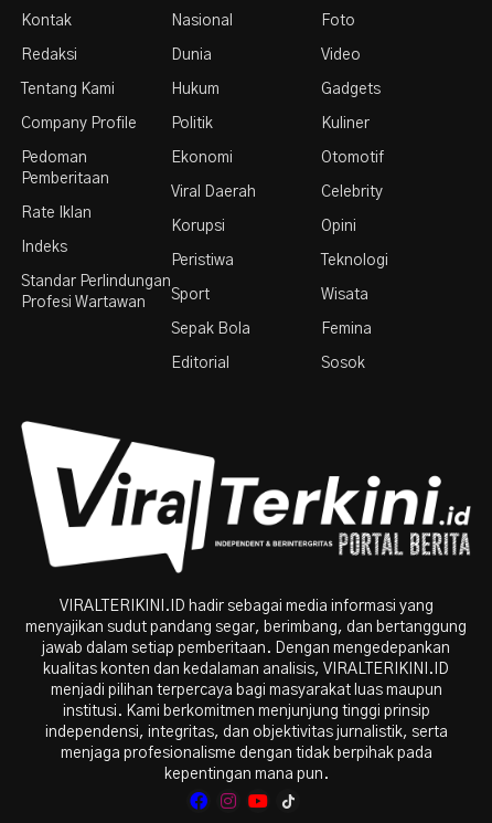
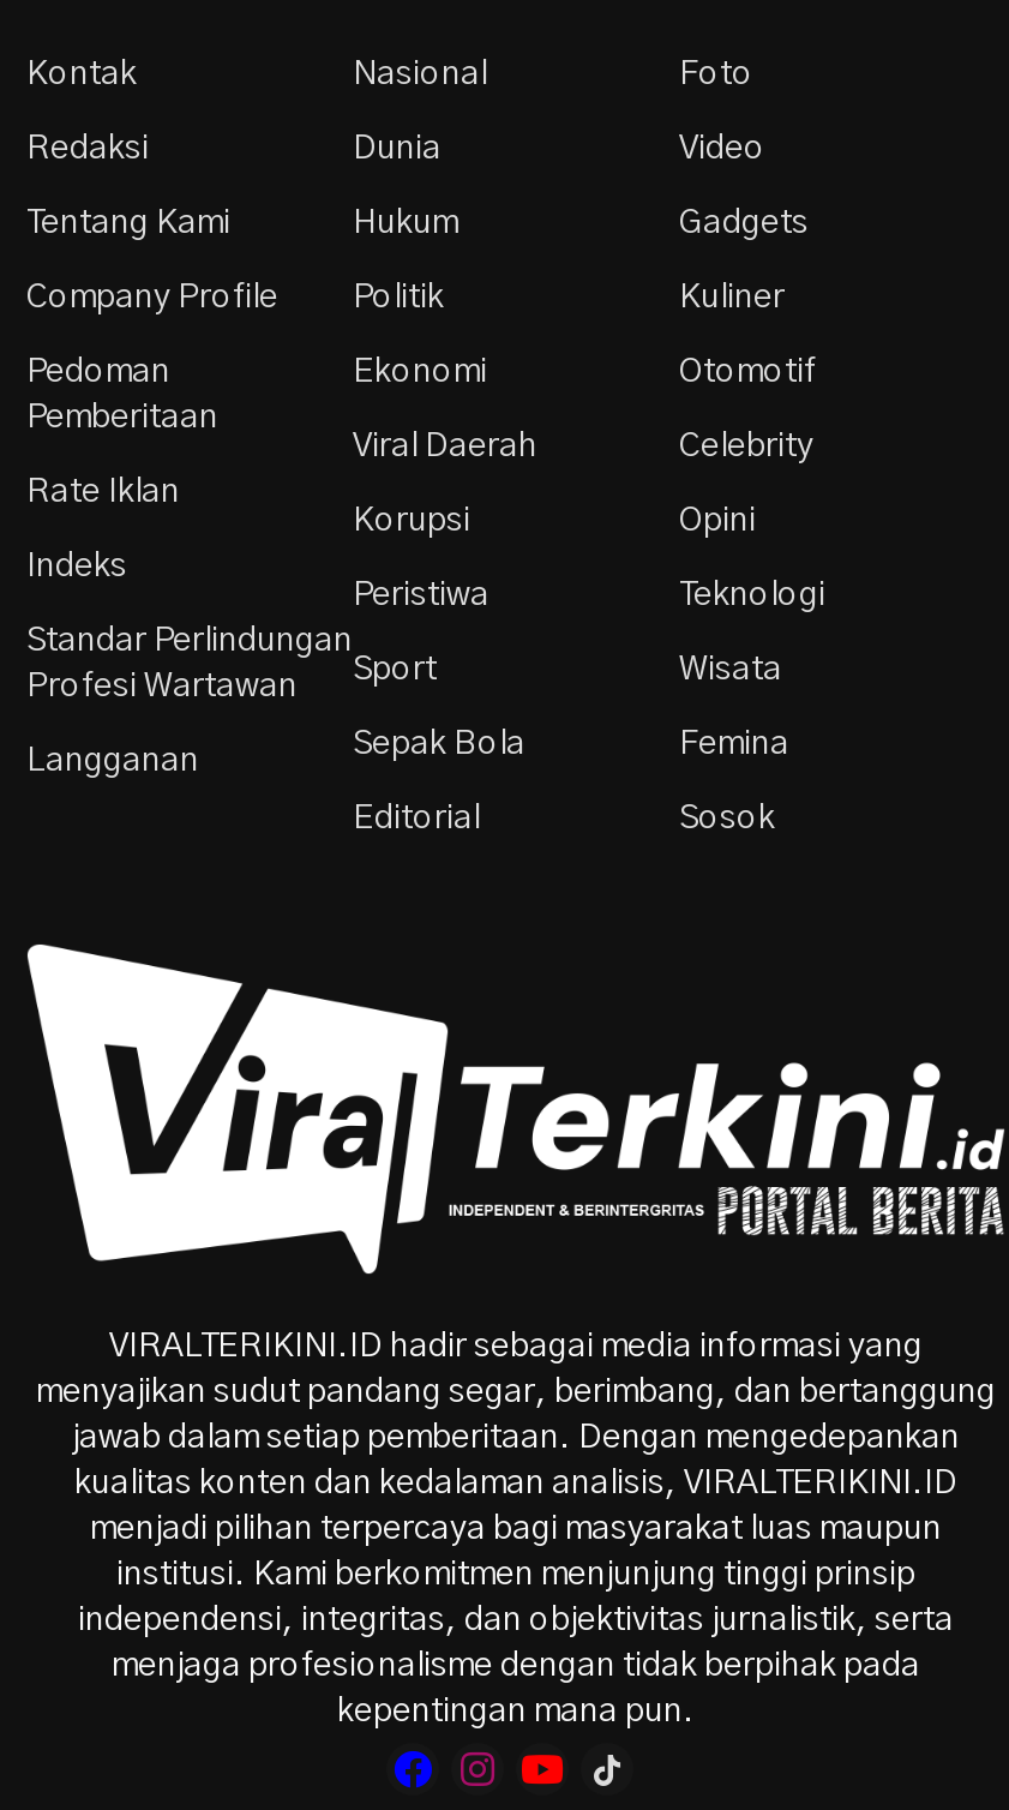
none -> [26,744,199,778] Langganan

